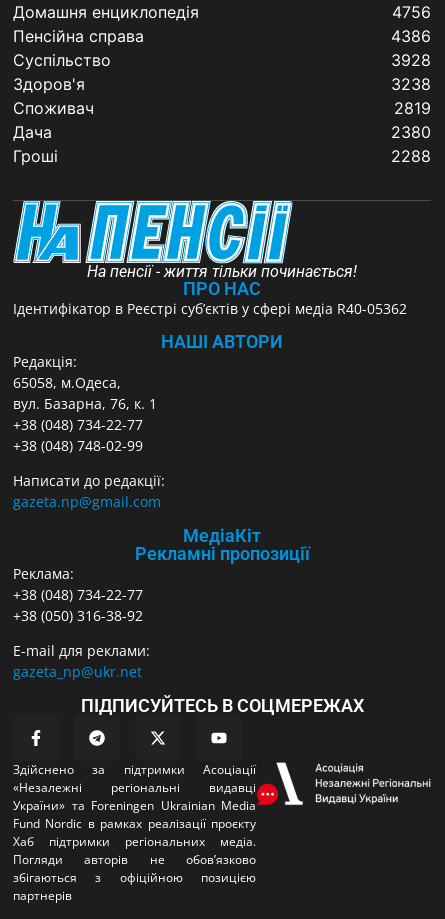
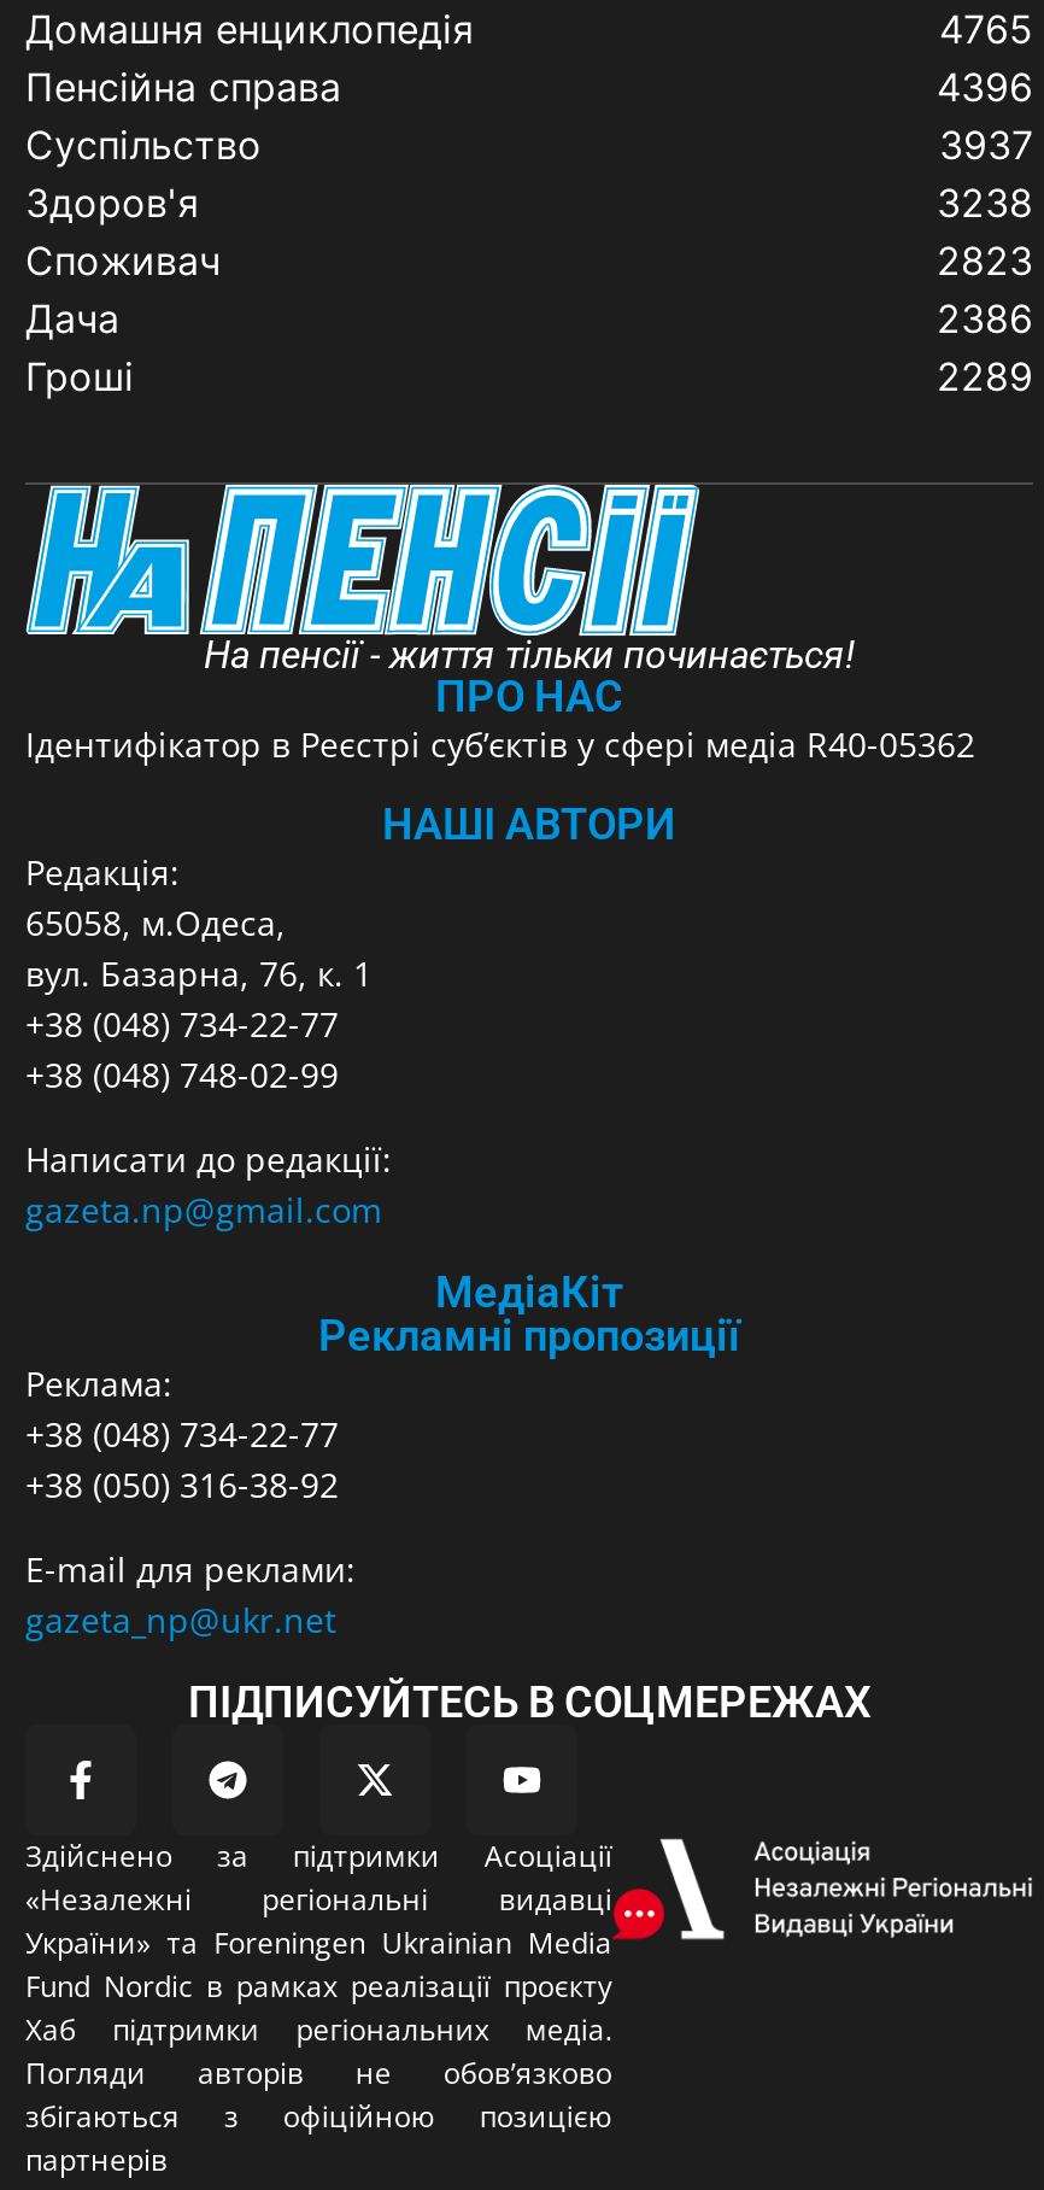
[392,2,431,22] 4756 -> [939,5,1033,54] 4765
[391,26,431,46] 4386 -> [937,63,1033,111] 4396
[391,50,431,70] 3928 -> [939,121,1033,169] 3937
[394,98,431,118] 2819 -> [937,237,1033,285] 2823
[391,122,431,142] 2380 -> [937,295,1033,343] 2386
[391,146,431,166] 2288 -> [937,353,1033,401] 2289

